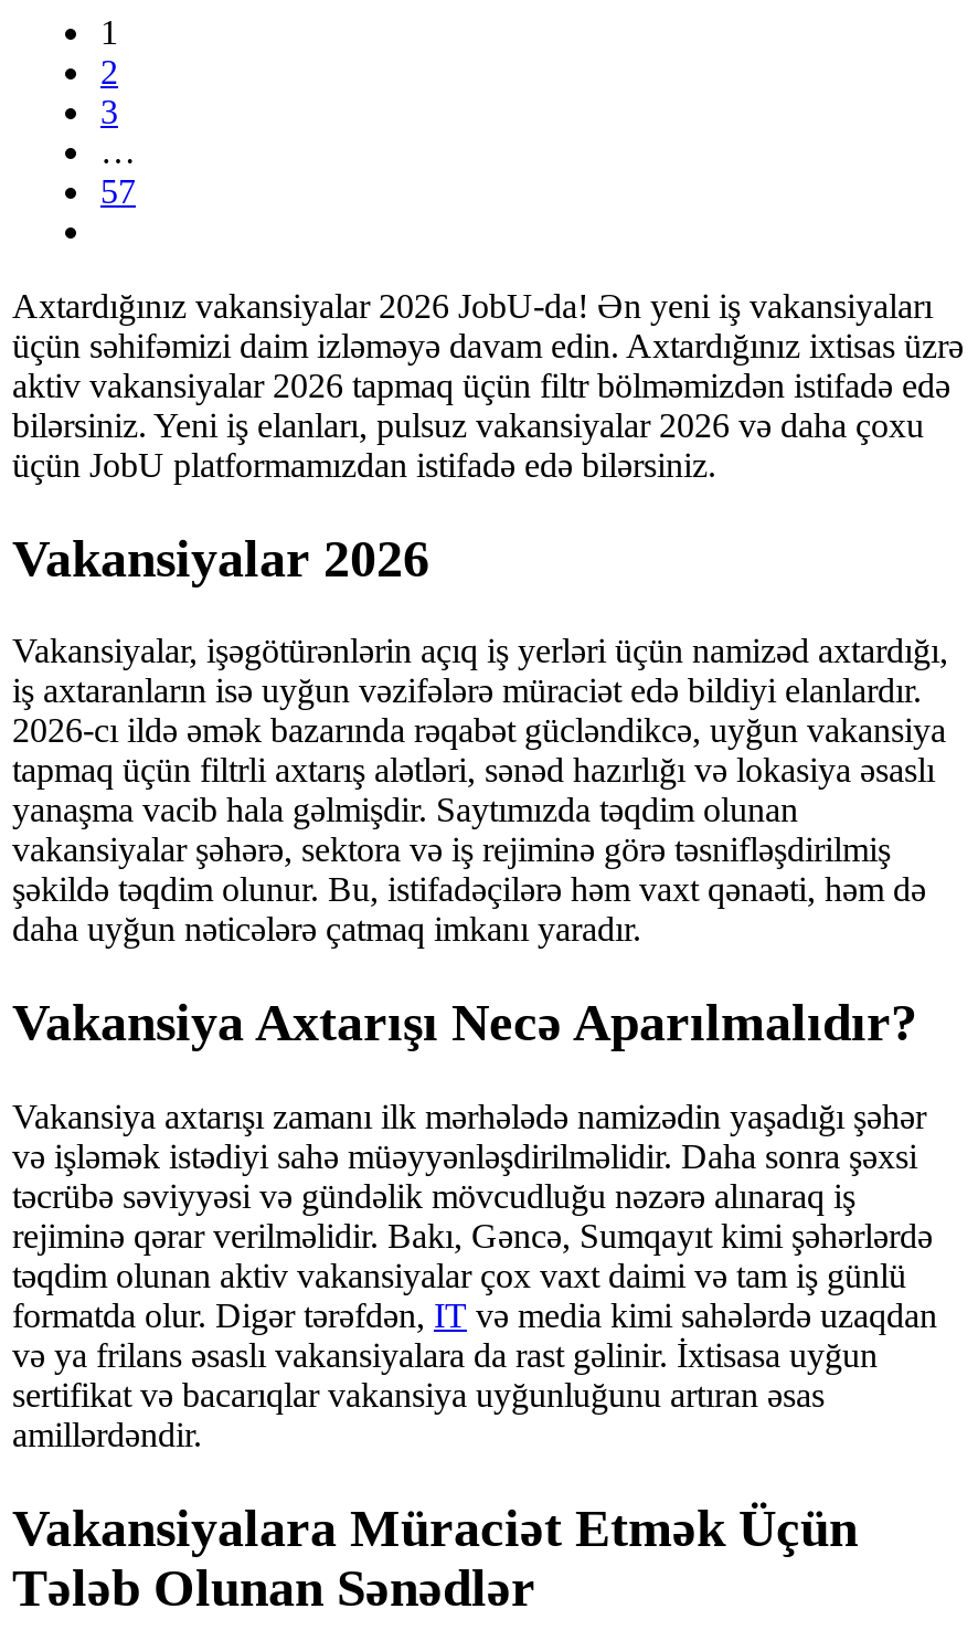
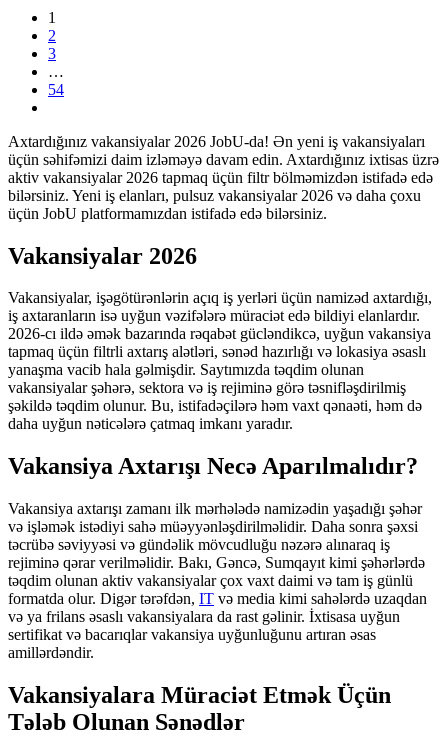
[100,171,136,209] 57 -> [48,81,64,98] 54

